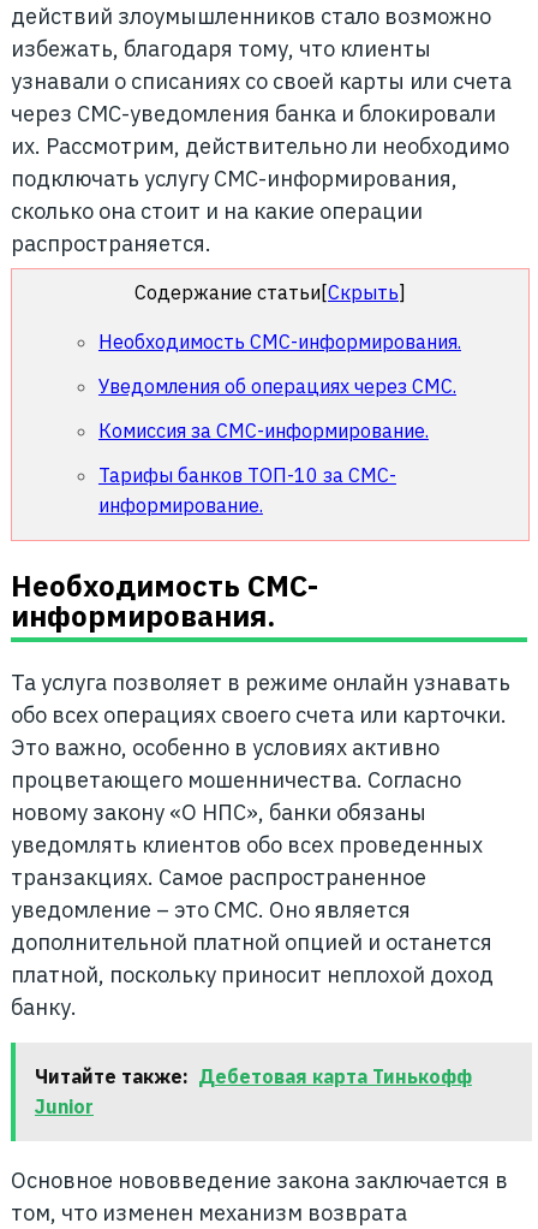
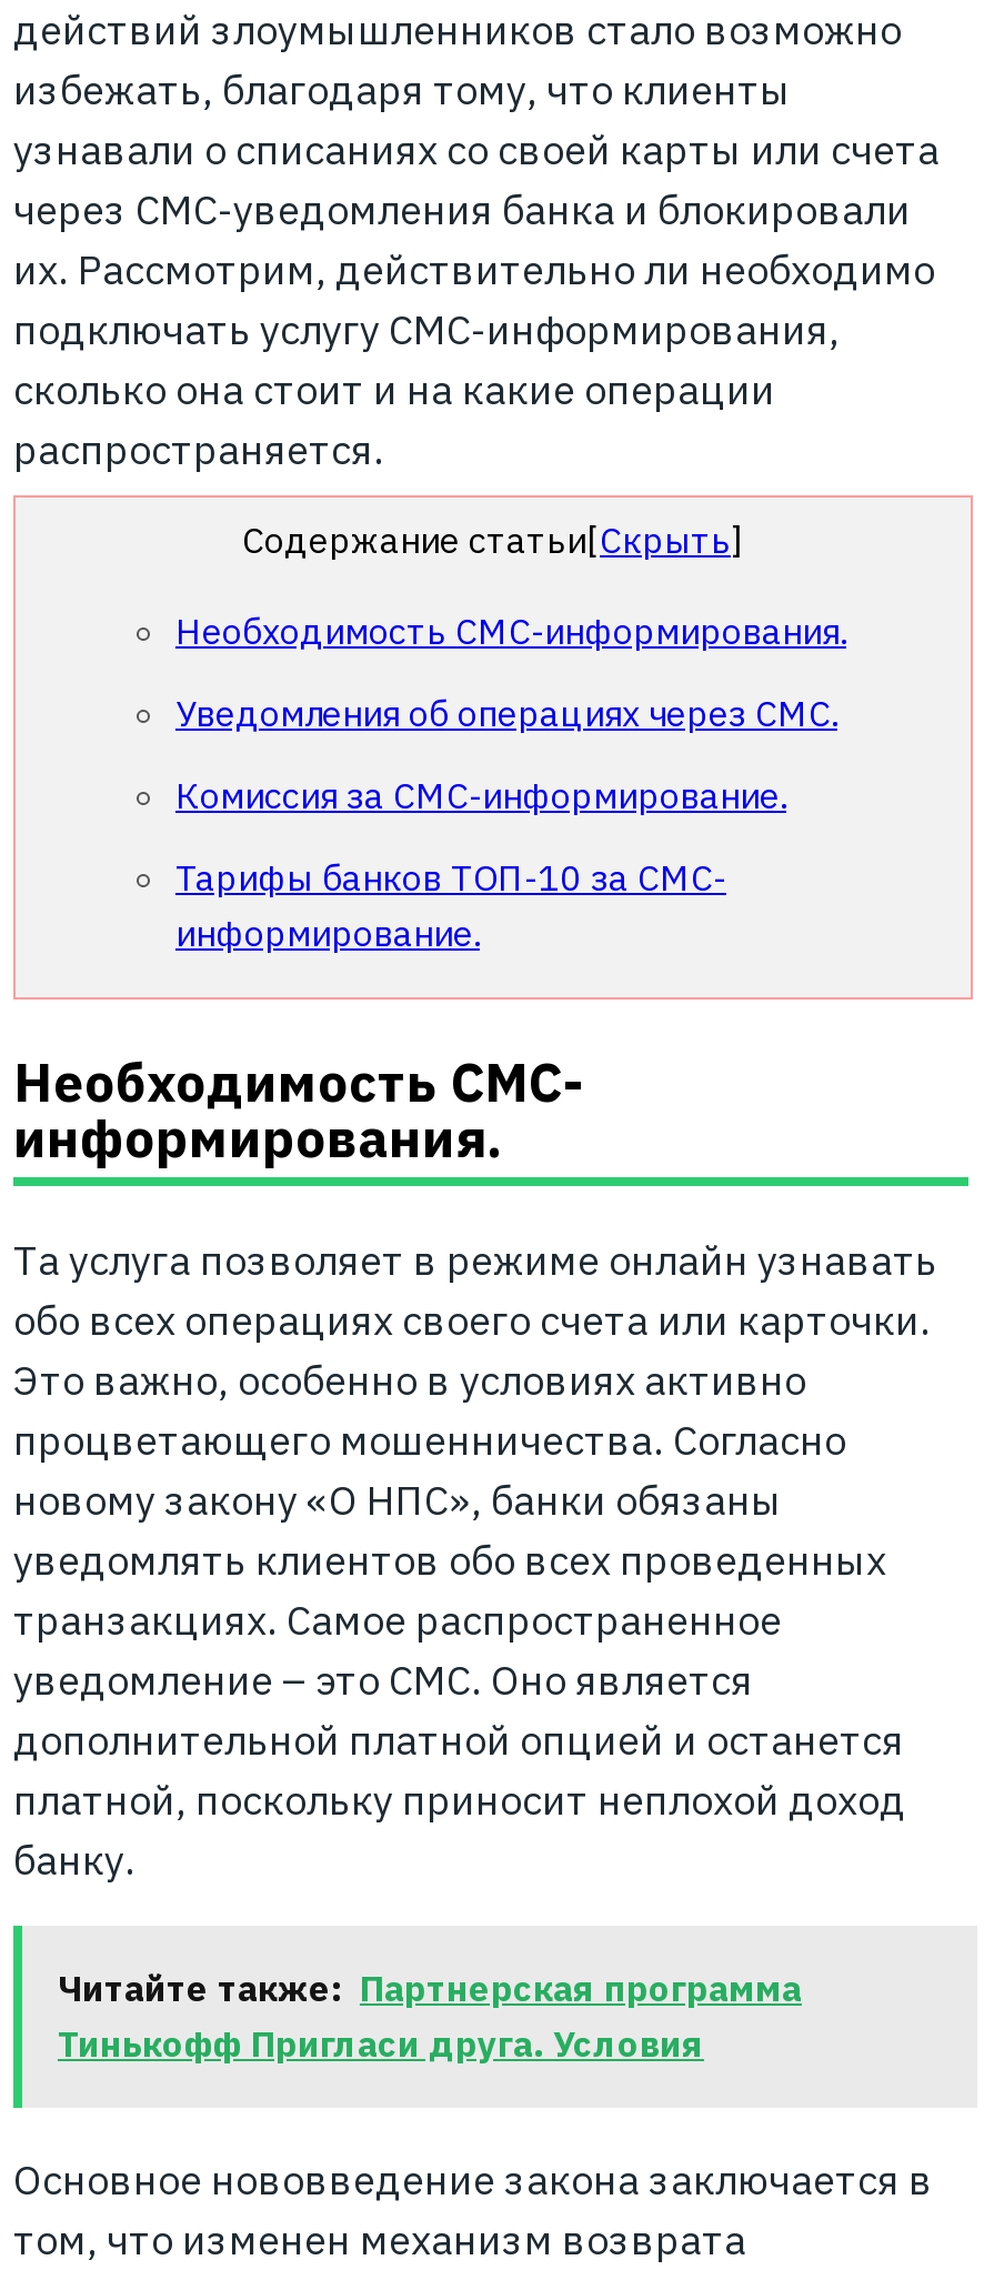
[35,1064,472,1118] Читайте также: Дебетовая карта Тинькофф | Junior -> [58,1966,802,2066] Читайте также: Партнерская программа | Тинькофф Пригласи друга. Условия

